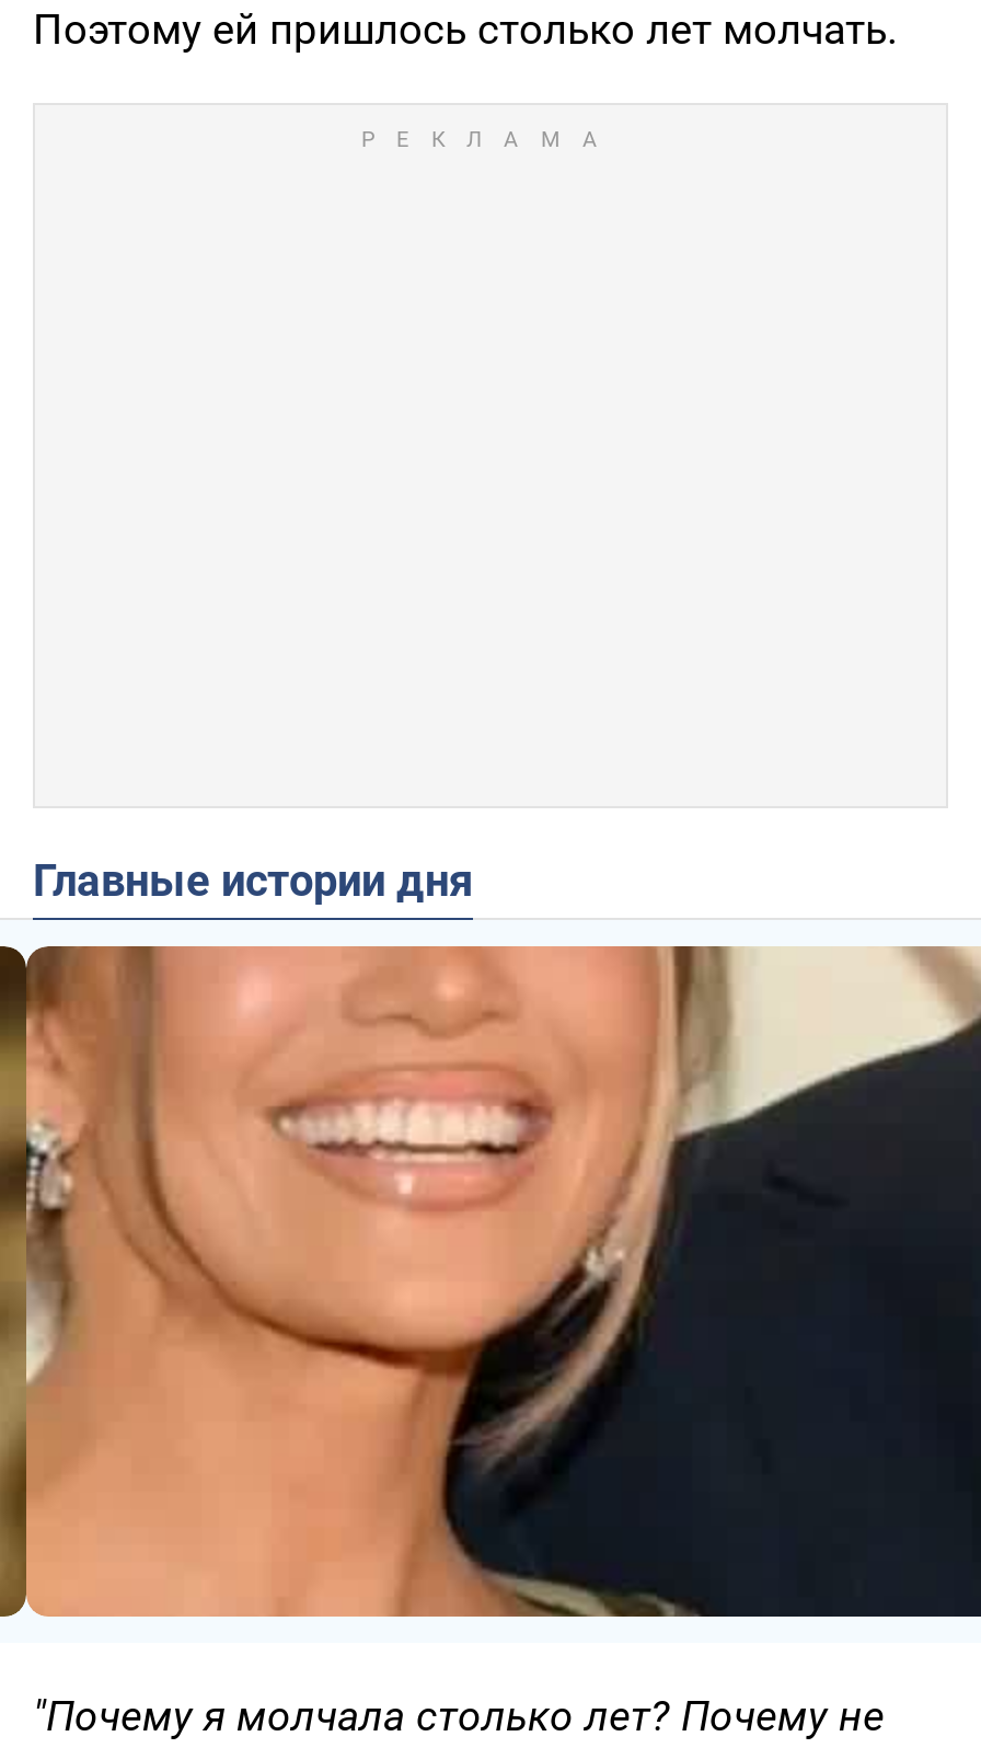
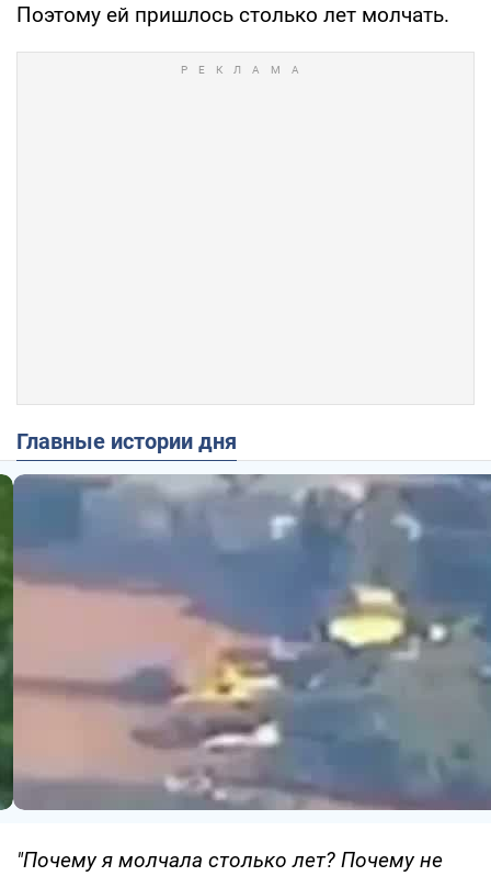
[7,944,974,1619] [image] -> [3,473,488,811] [image]

